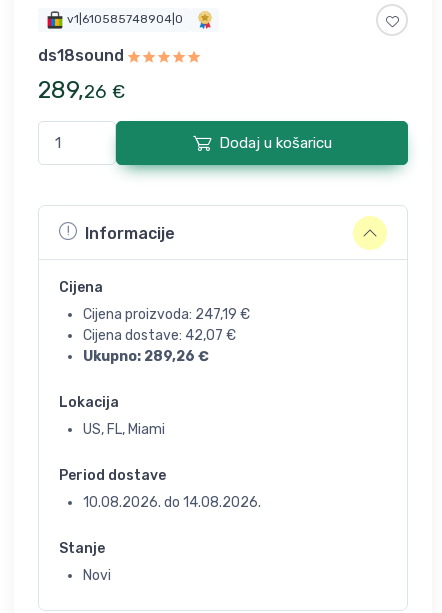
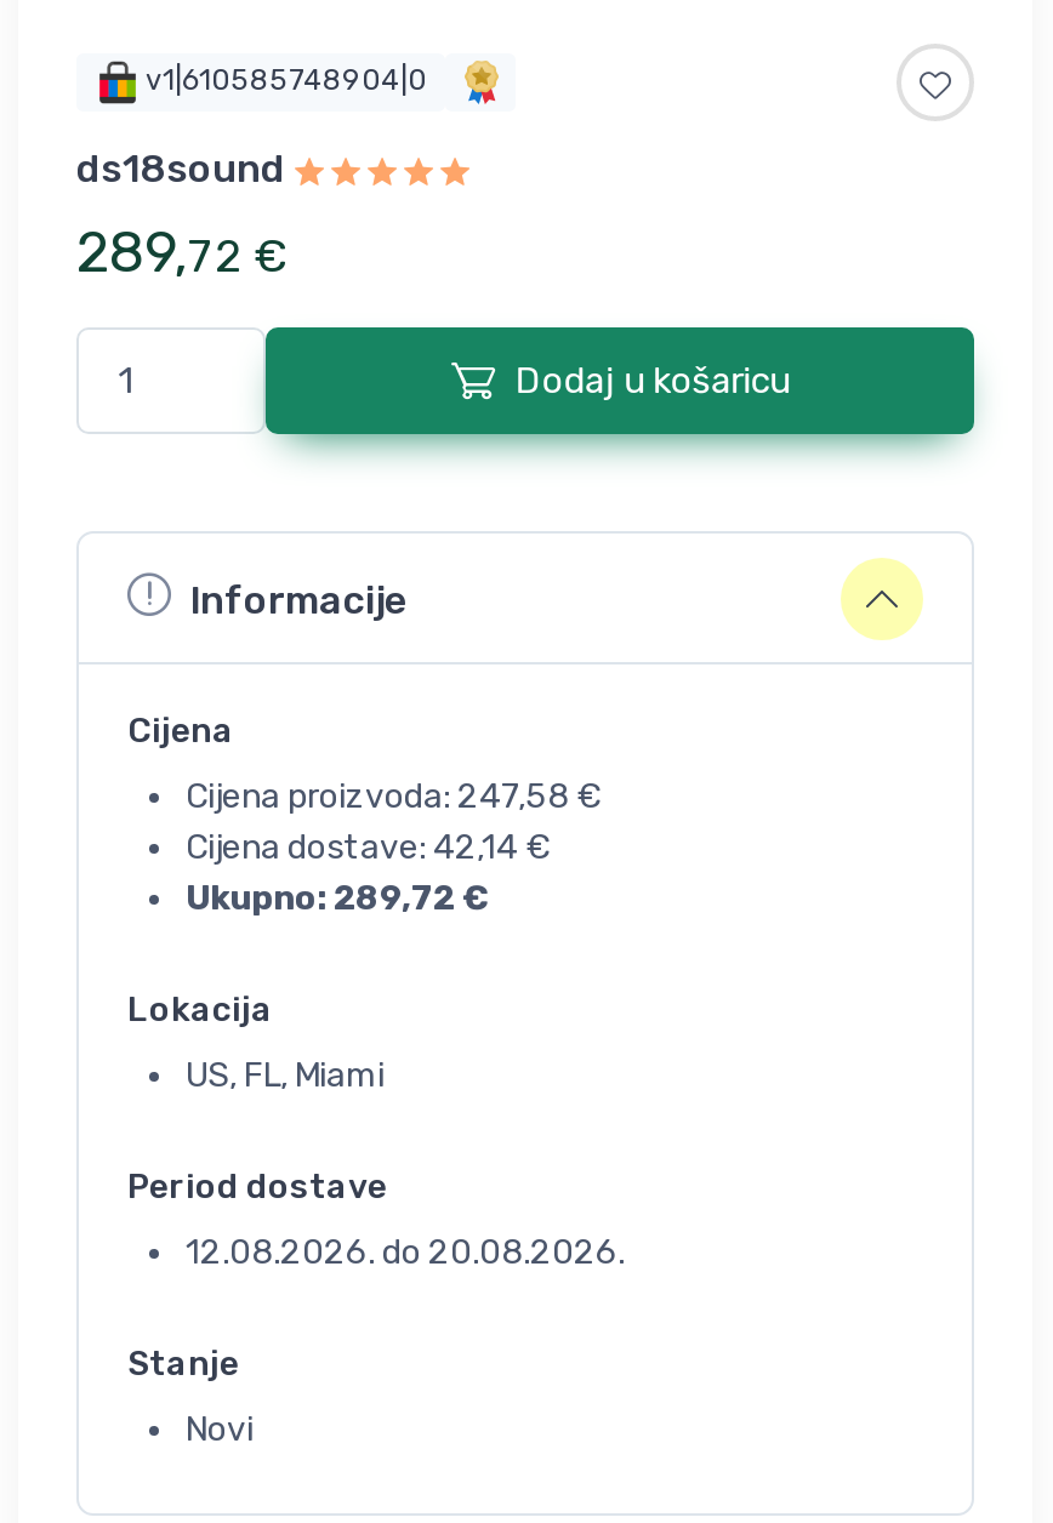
[38,76,125,104] 289,26 € -> [76,218,285,286] 289,72 €
[83,306,250,323] Cijena proizvoda: 247,19 € -> [186,776,601,817] Cijena proizvoda: 247,58 €
[83,327,236,344] Cijena dostave: 42,07 € -> [186,827,550,868] Cijena dostave: 42,14 €
[83,348,209,365] Ukupno: 289,26 € -> [186,878,489,919] Ukupno: 289,72 €
[83,494,261,511] 10.08.2026. do 14.08.2026. -> [186,1232,625,1273] 12.08.2026. do 20.08.2026.

